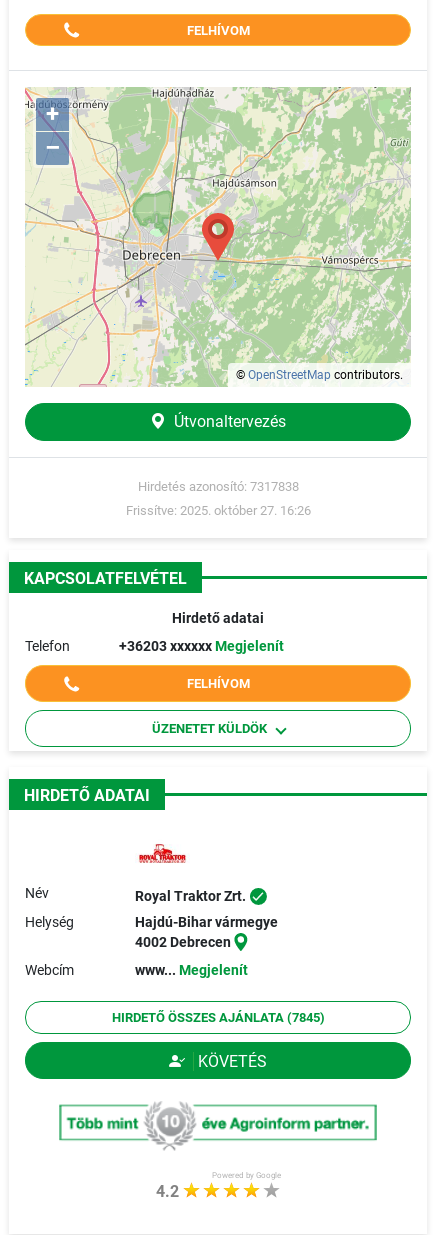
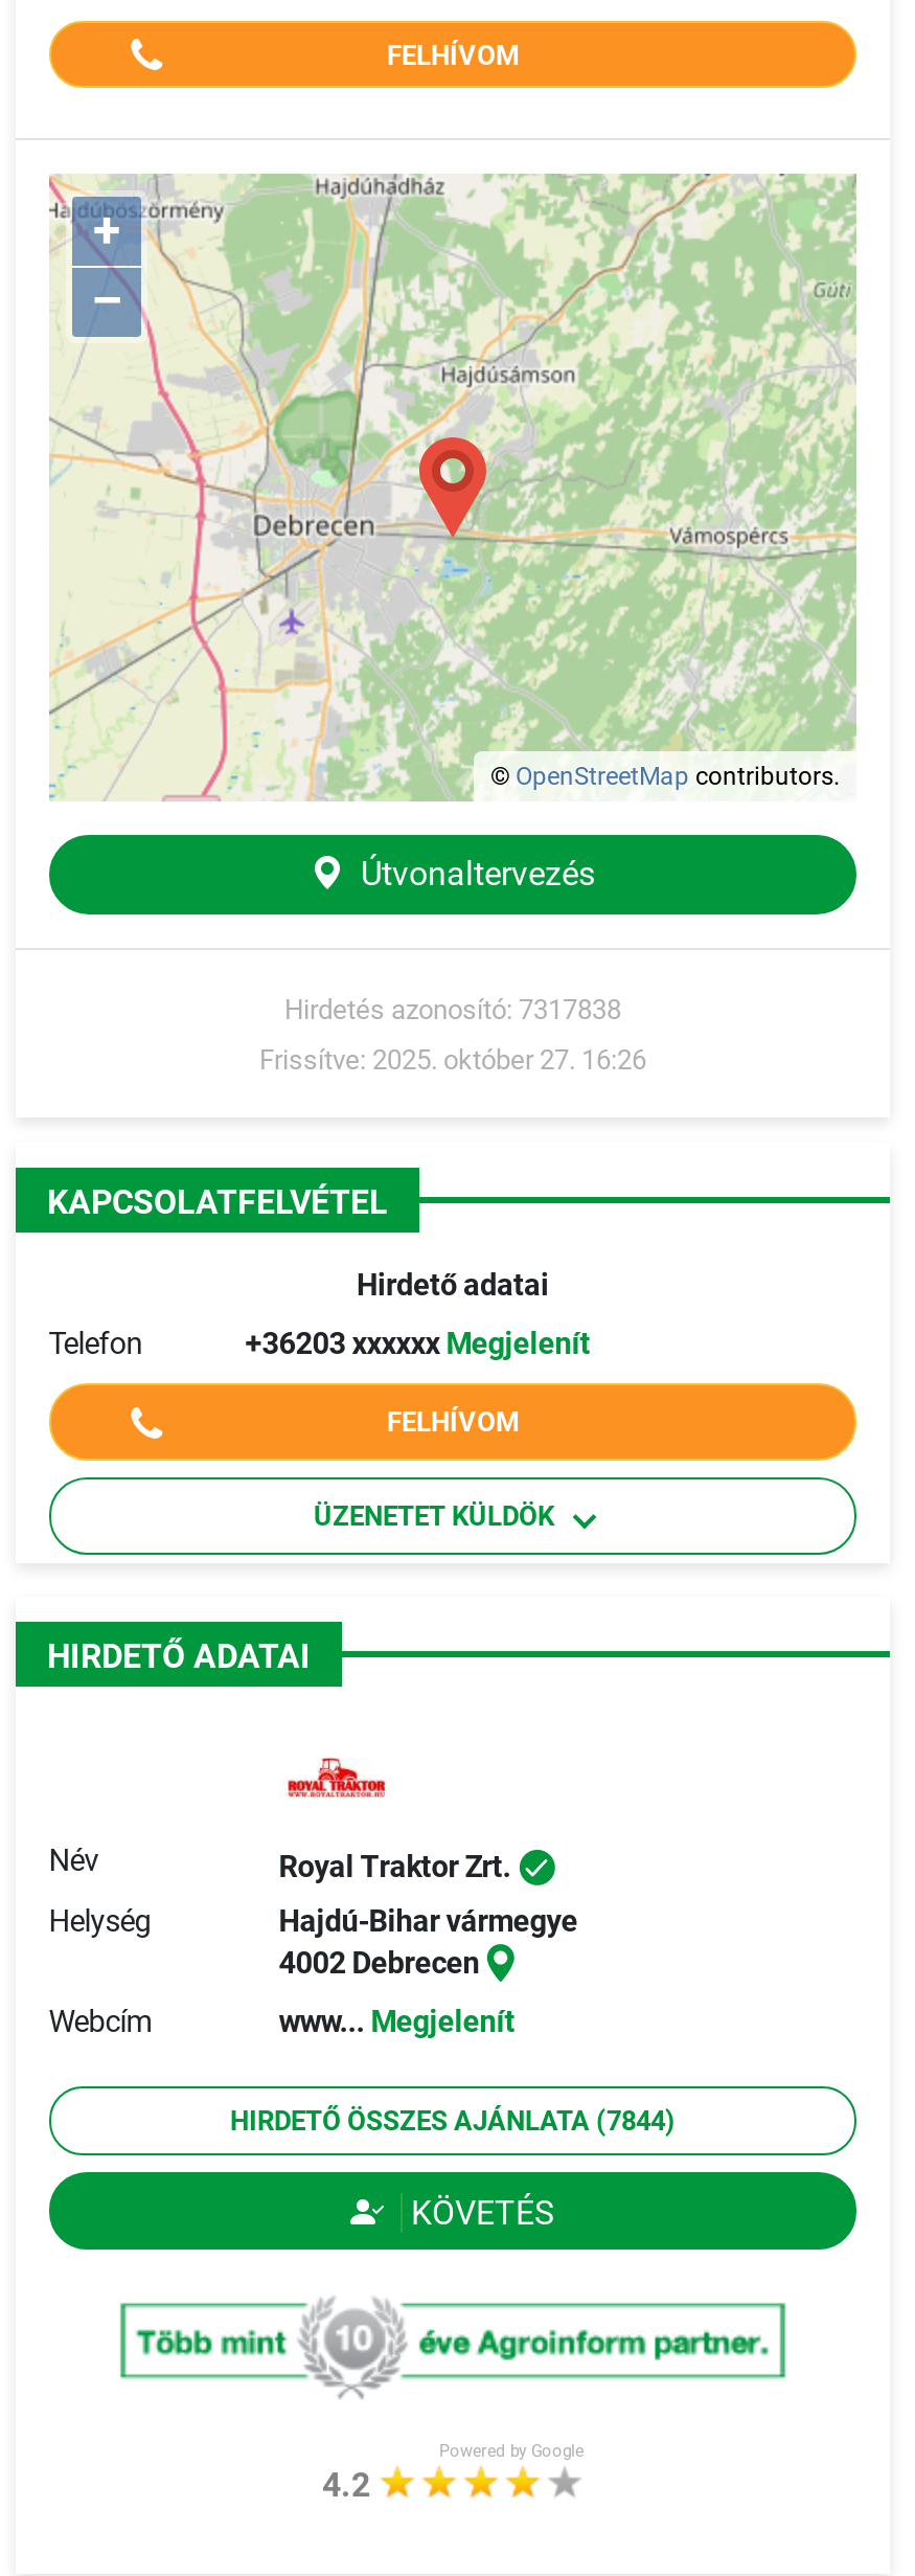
[111,1010,324,1025] HIRDETŐ ÖSSZES AJÁNLATA (7845) -> [230,2106,676,2137] HIRDETŐ ÖSSZES AJÁNLATA (7844)

